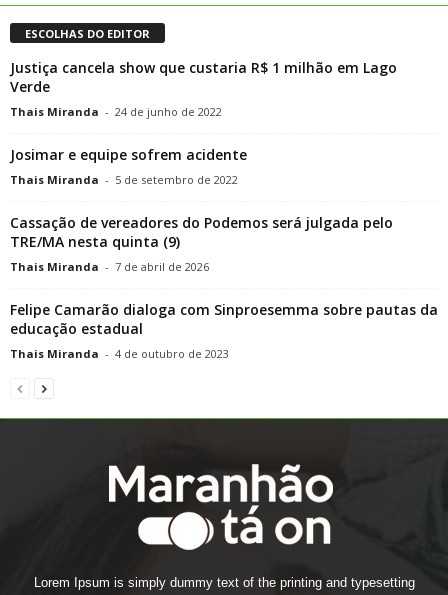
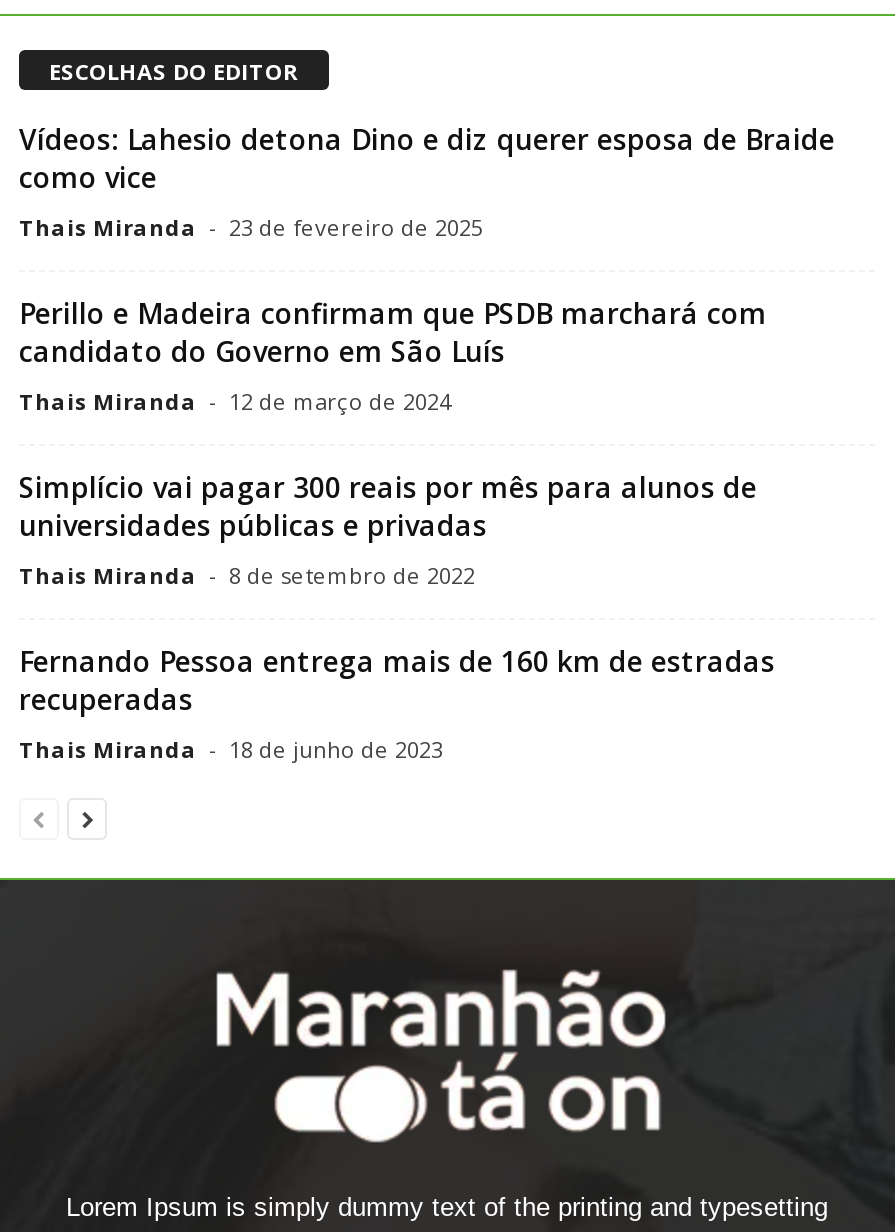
[10,58,397,119] Justiça cancela show que custaria R$ 1 milhão em Lago | Verde | Thais Miranda - 24 de junho de 2022 -> [19,121,835,243] Vídeos: Lahesio detona Dino e diz querer esposa de Braide | como vice | Thais Miranda - 23 de fevereiro de 2025
[10,145,247,187] Josimar e equipe sofrem acidente | Thais Miranda - 5 de setembro de 2022 -> [19,295,767,417] Perillo e Madeira confirmam que PSDB marchará com | candidato do Governo em São Luís | Thais Miranda - 12 de março de 2024
[10,213,393,274] Cassação de vereadores do Podemos será julgada pelo | TRE/MA nesta quinta (9) | Thais Miranda - 7 de abril de 2026 -> [19,469,757,591] Simplício vai pagar 300 reais por mês para alunos de | universidades públicas e privadas | Thais Miranda - 8 de setembro de 2022
[10,300,438,361] Felipe Camarão dialoga com Sinproesemma sobre pautas da | educação estadual | Thais Miranda - 4 de outubro de 2023 -> [19,643,775,765] Fernando Pessoa entrega mais de 160 km de estradas | recuperadas | Thais Miranda - 18 de junho de 2023

